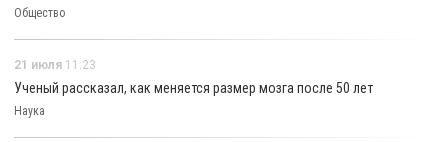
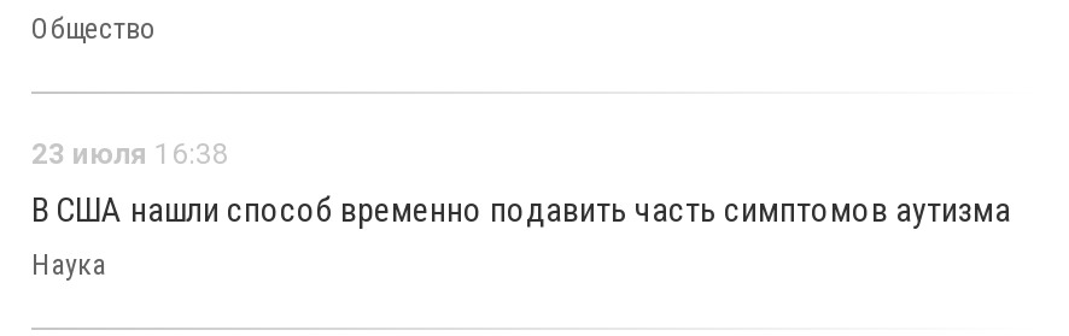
[14,58,96,72] 21 июля 11:23 -> [31,137,229,171] 23 июля 16:38
[14,80,373,96] Ученый рассказал, как меняется размер мозга после 50 лет -> [31,190,1011,229] В США нашли способ временно подавить часть симптомов аутизма

